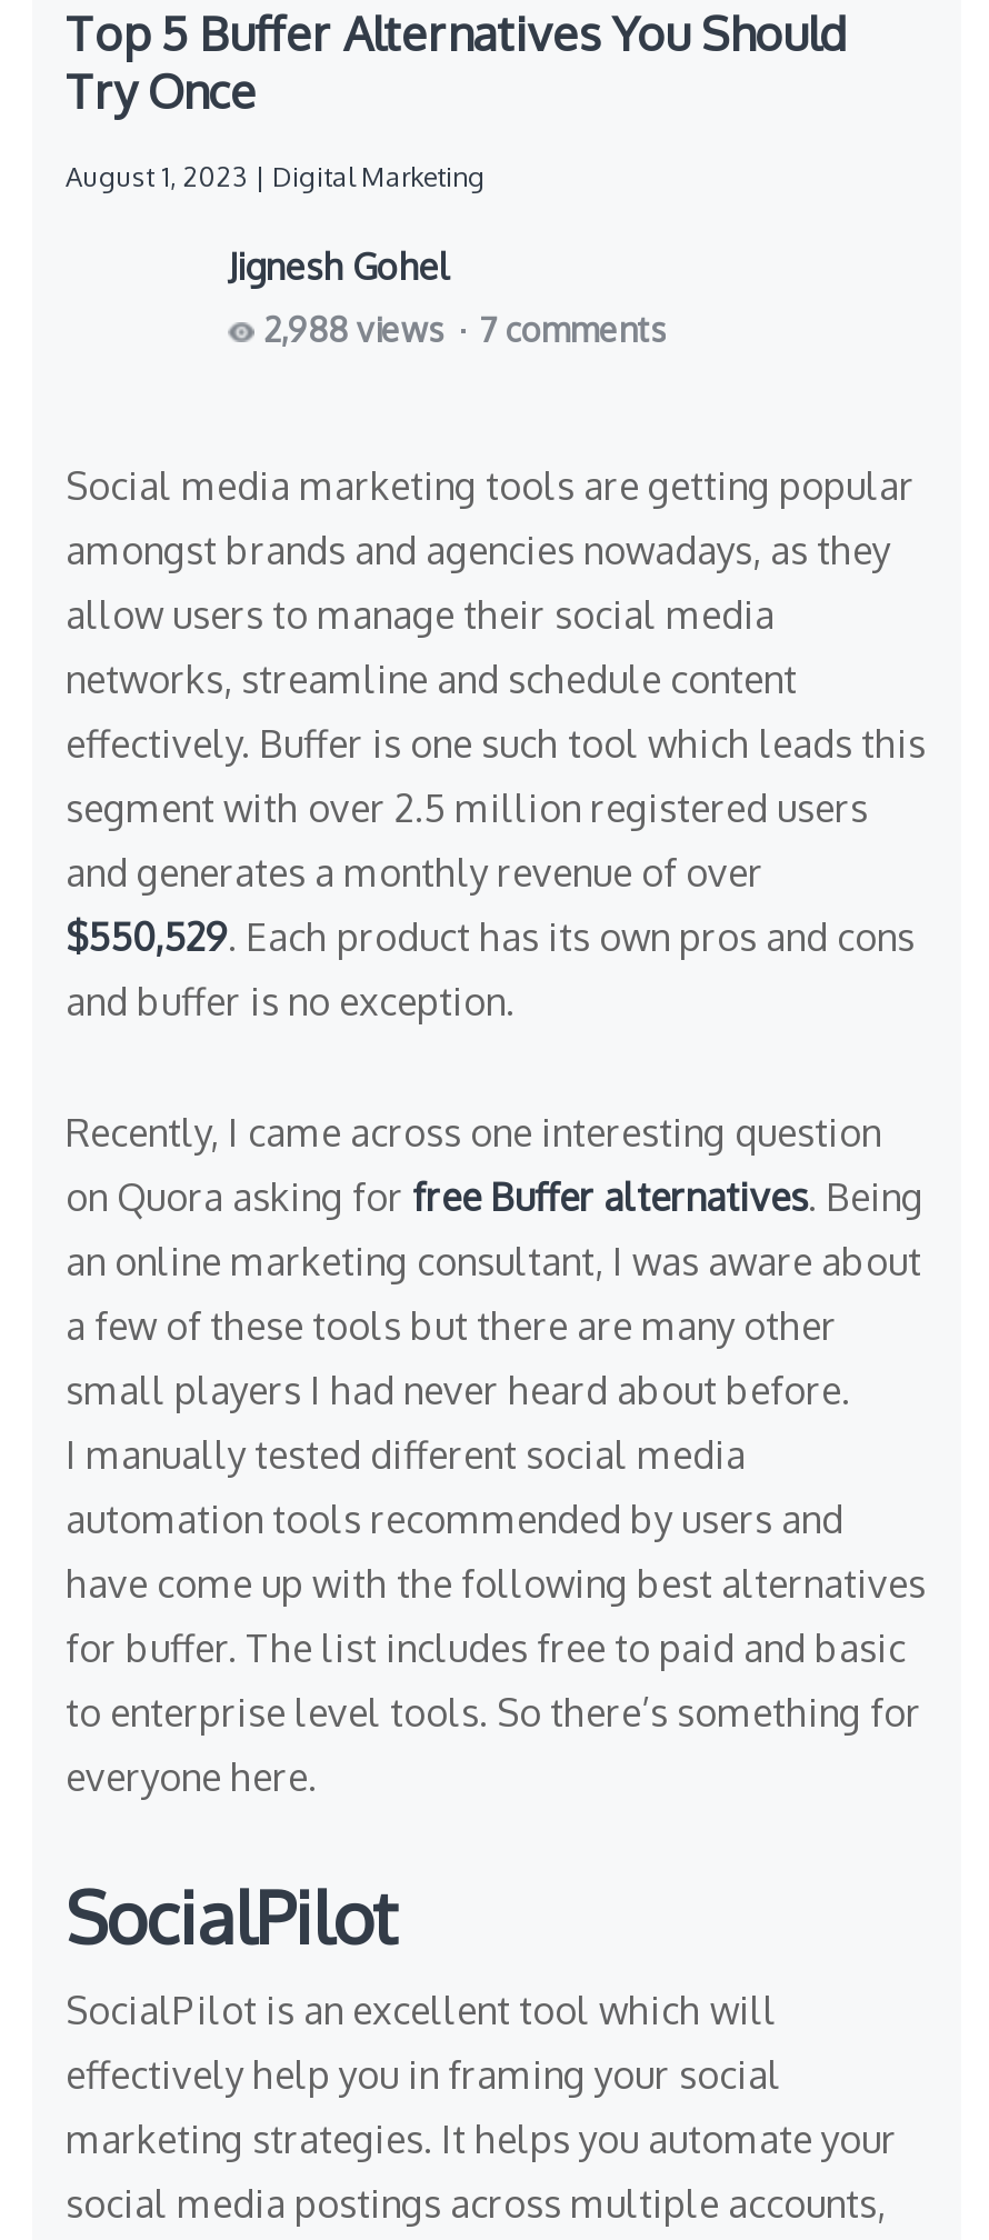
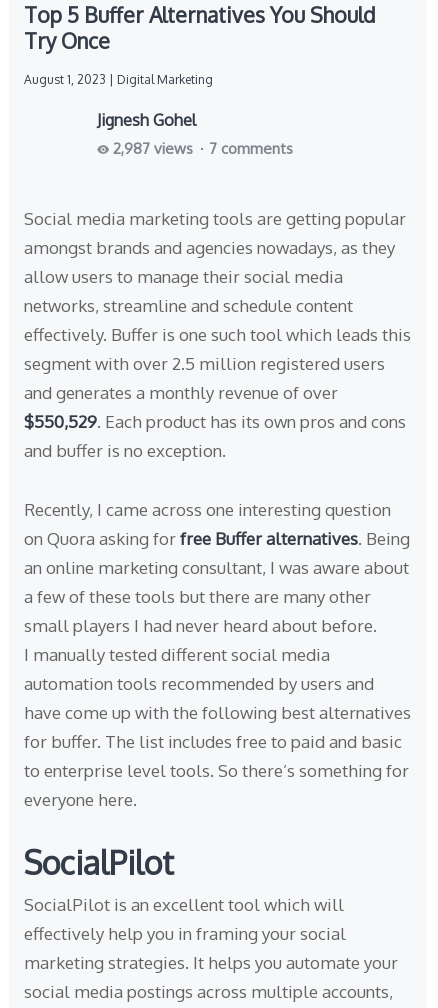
[263,309,666,351] 2,988 views 7 comments -> [113,139,293,158] 2,987 views 7 comments

